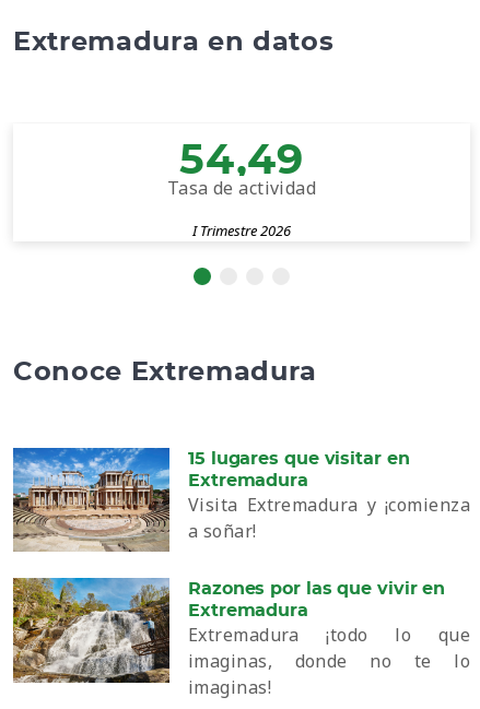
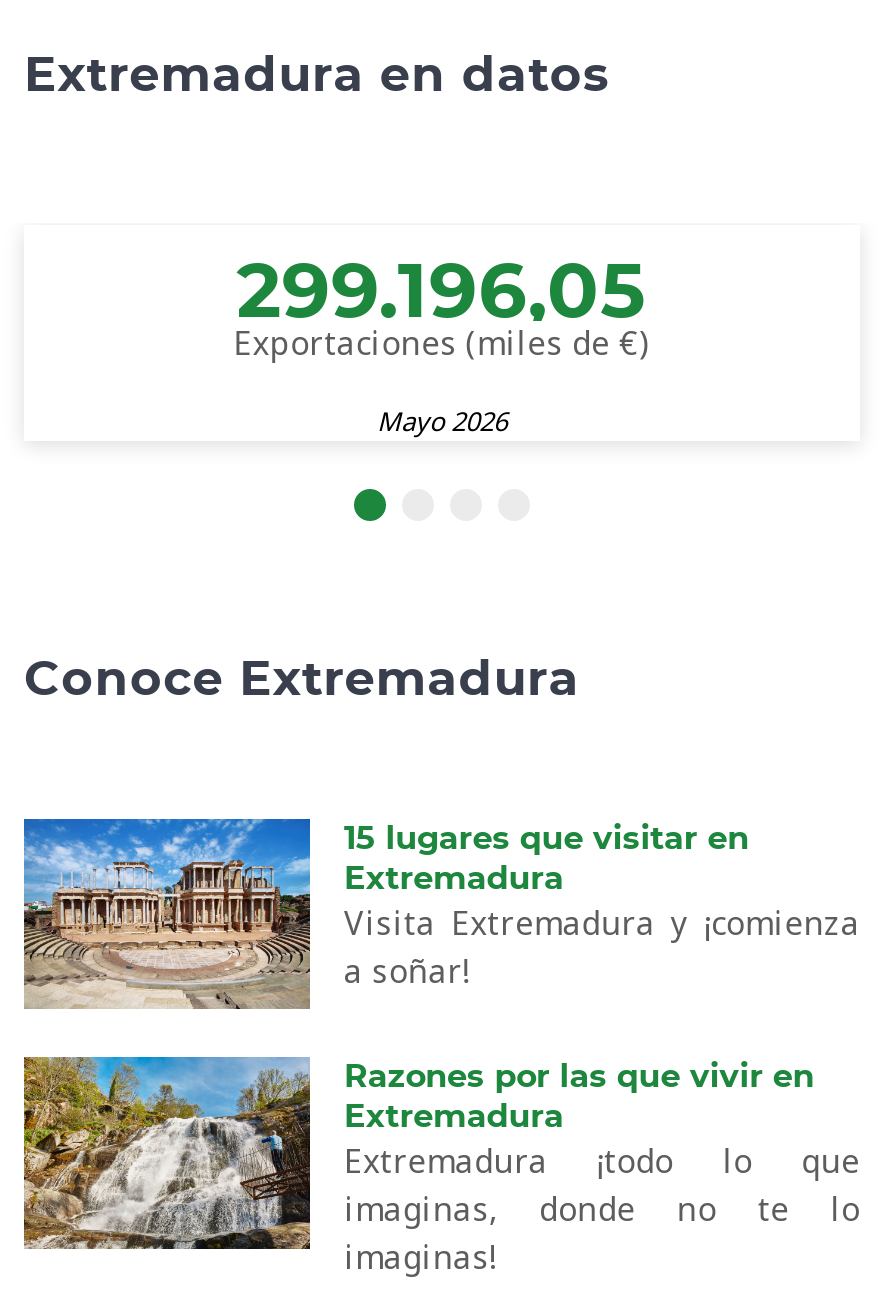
[167,141,316,200] 54,49 | Tasa de actividad -> [234,257,650,365] 299.196,05 | Exportaciones (miles de €)
[192,221,291,240] I Trimestre 2026 -> [377,403,507,439] Mayo 2026

